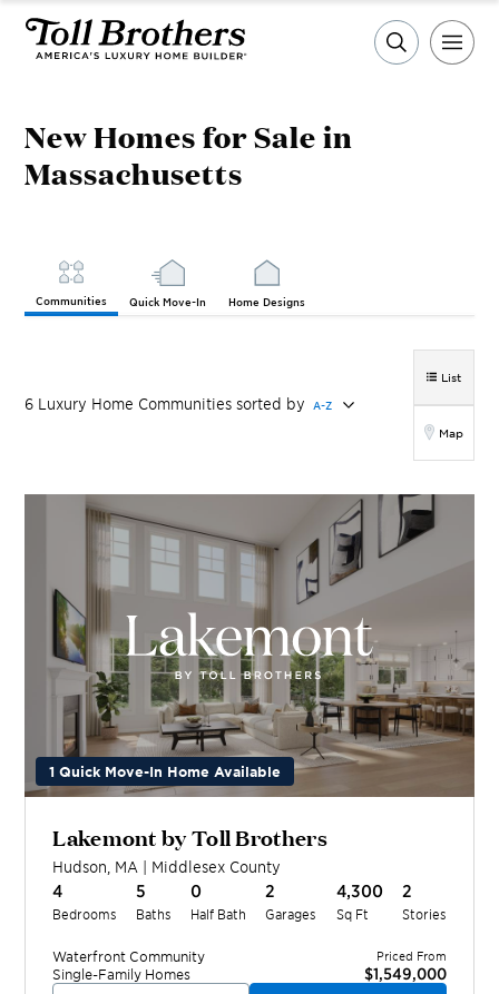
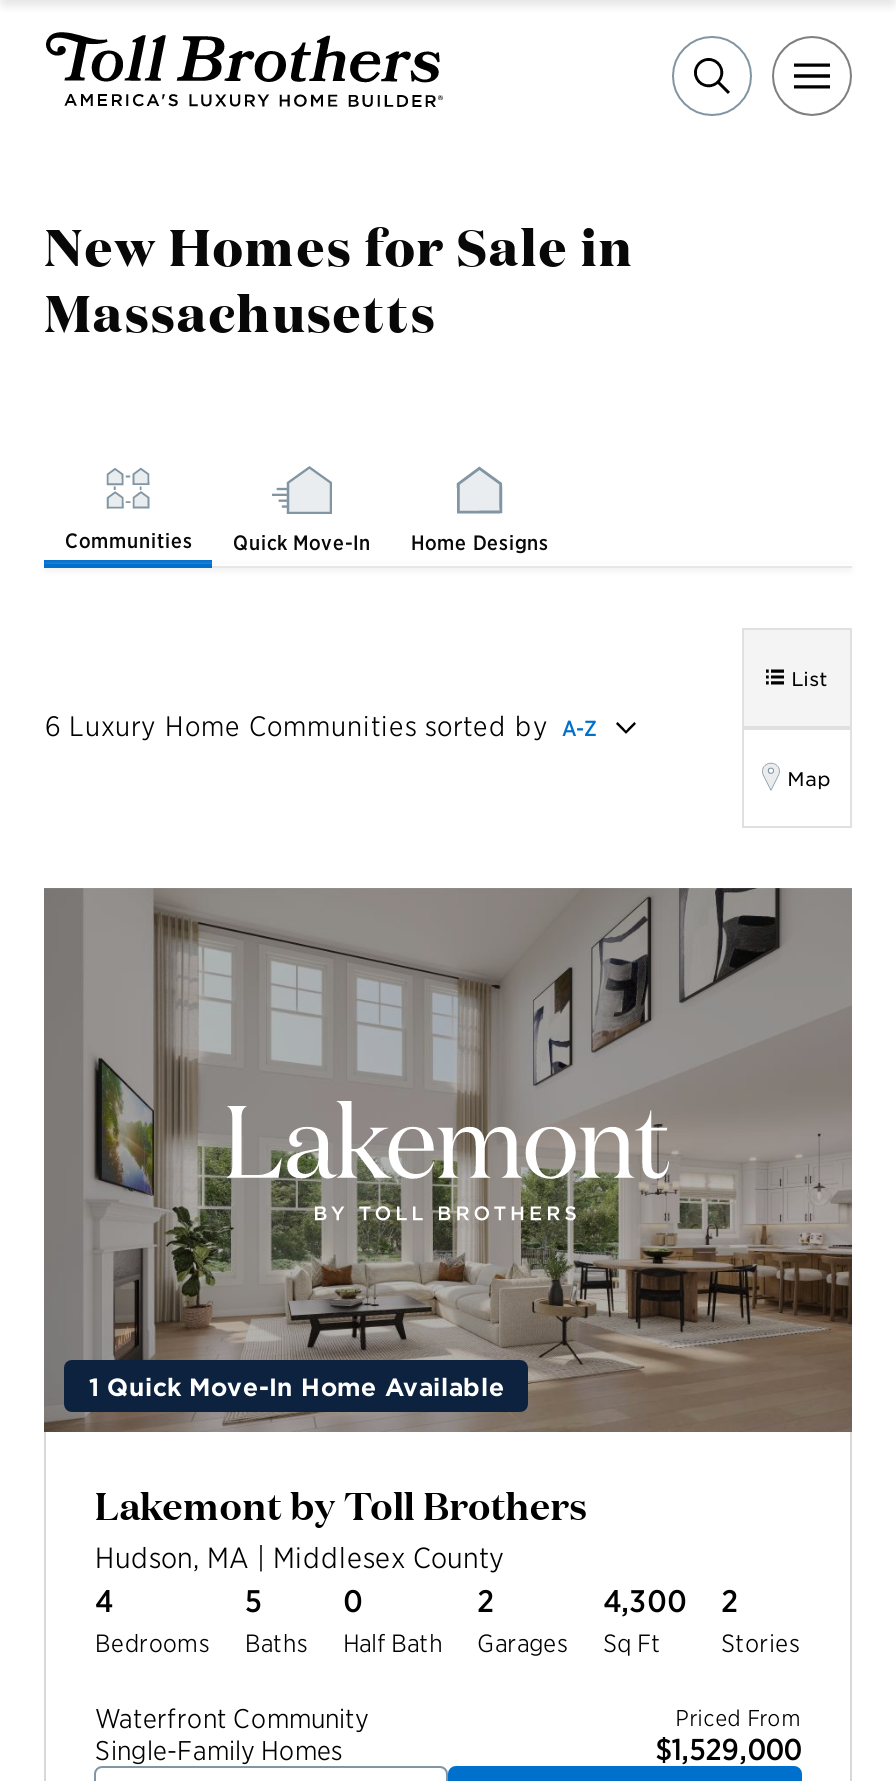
[364,963,446,983] $1,549,000 -> [655,1731,801,1767] $1,529,000

